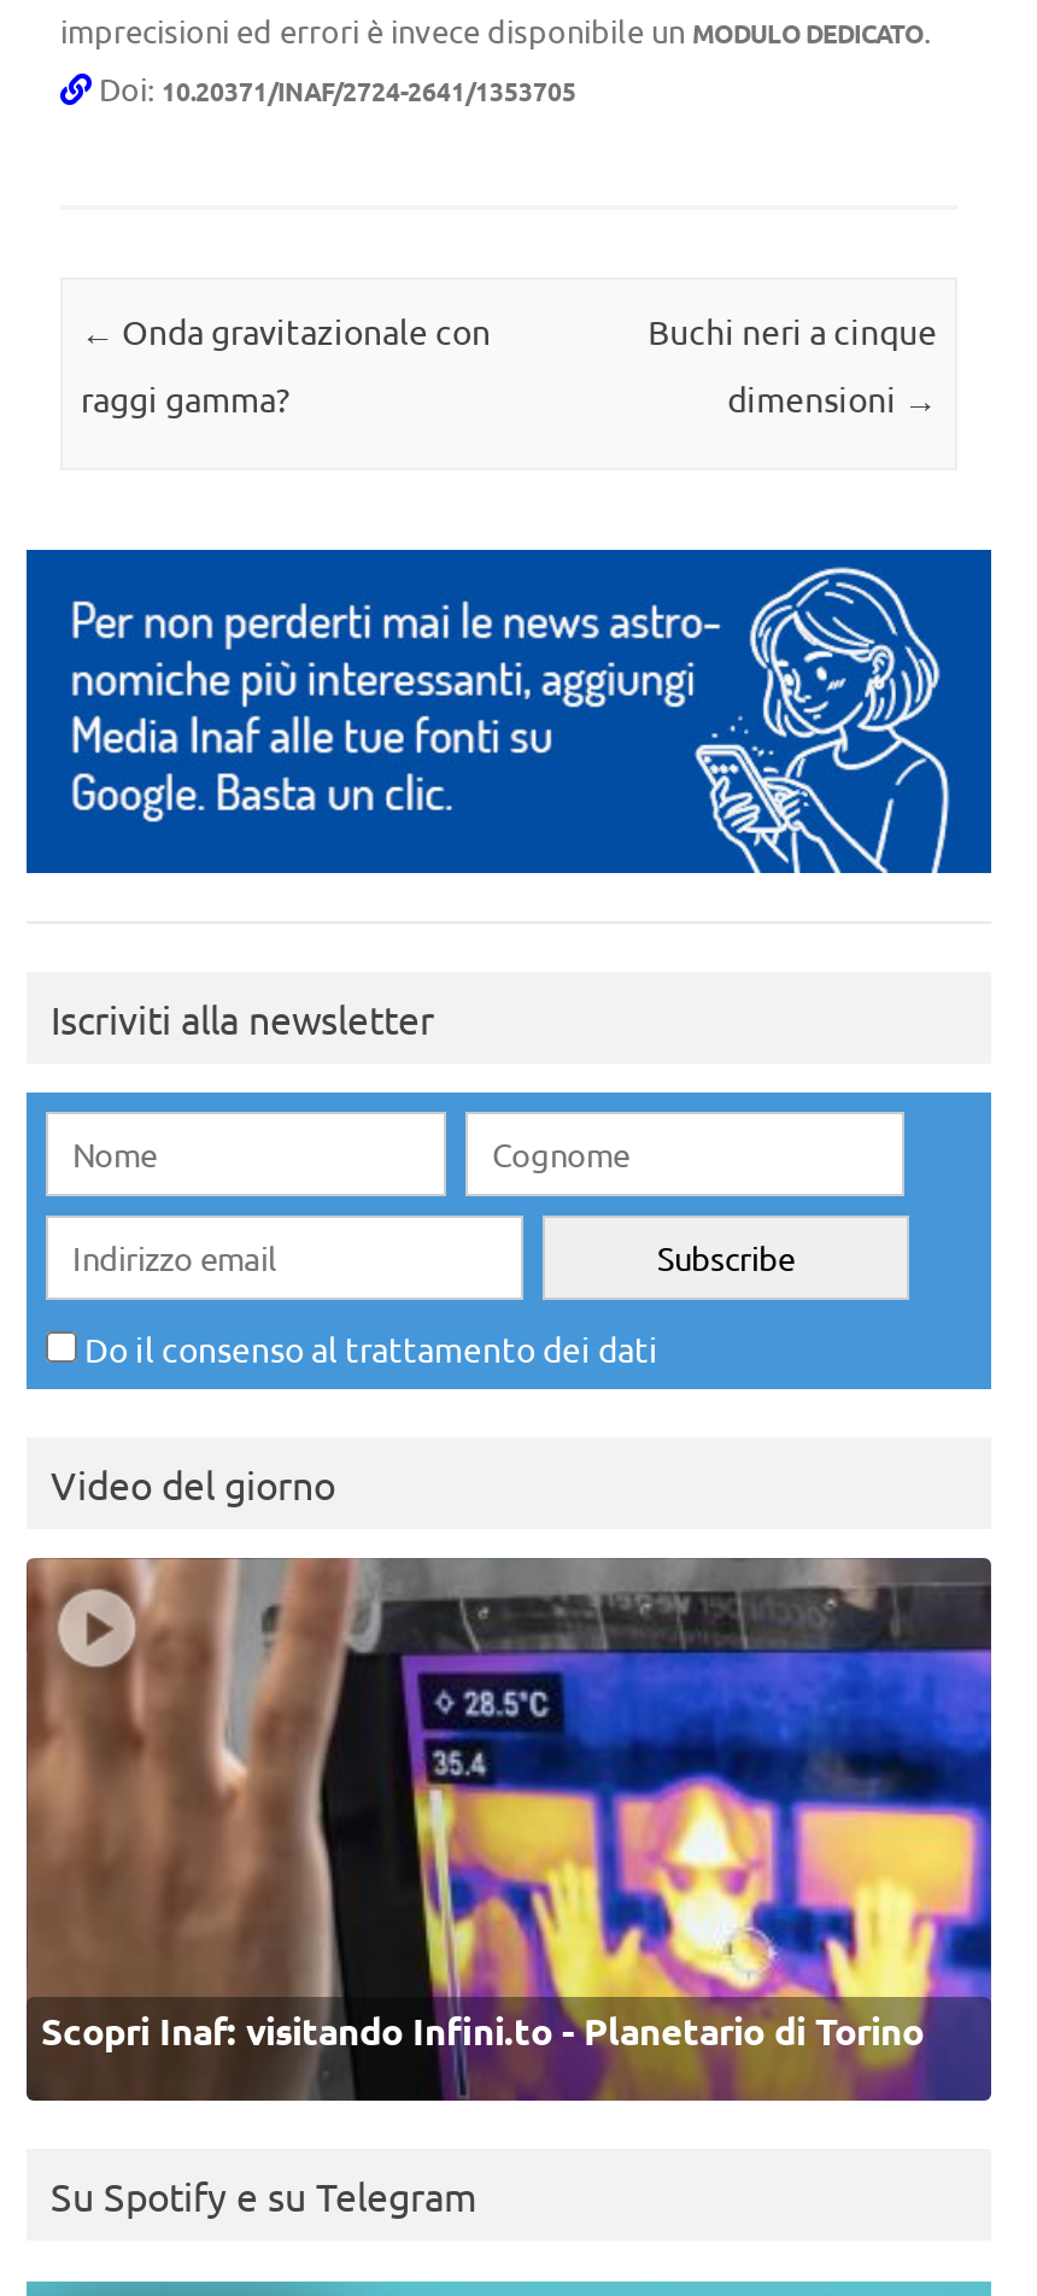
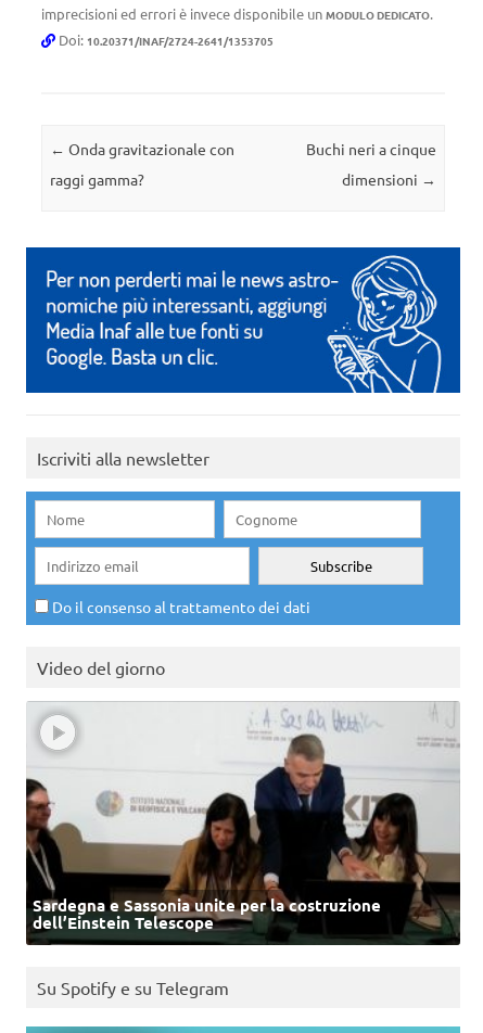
[24,1558,994,2103] [image] | Scopri Inaf: visitando Infini.to - Planetario di Torino -> [25,702,461,946] [image] | Sardegna e Sassonia unite per la costruzione | dell’Einstein Telescope

